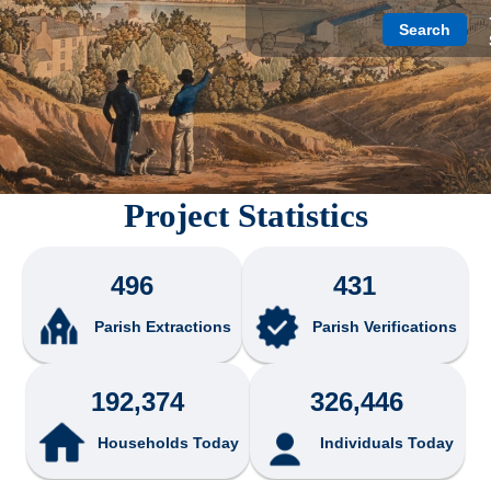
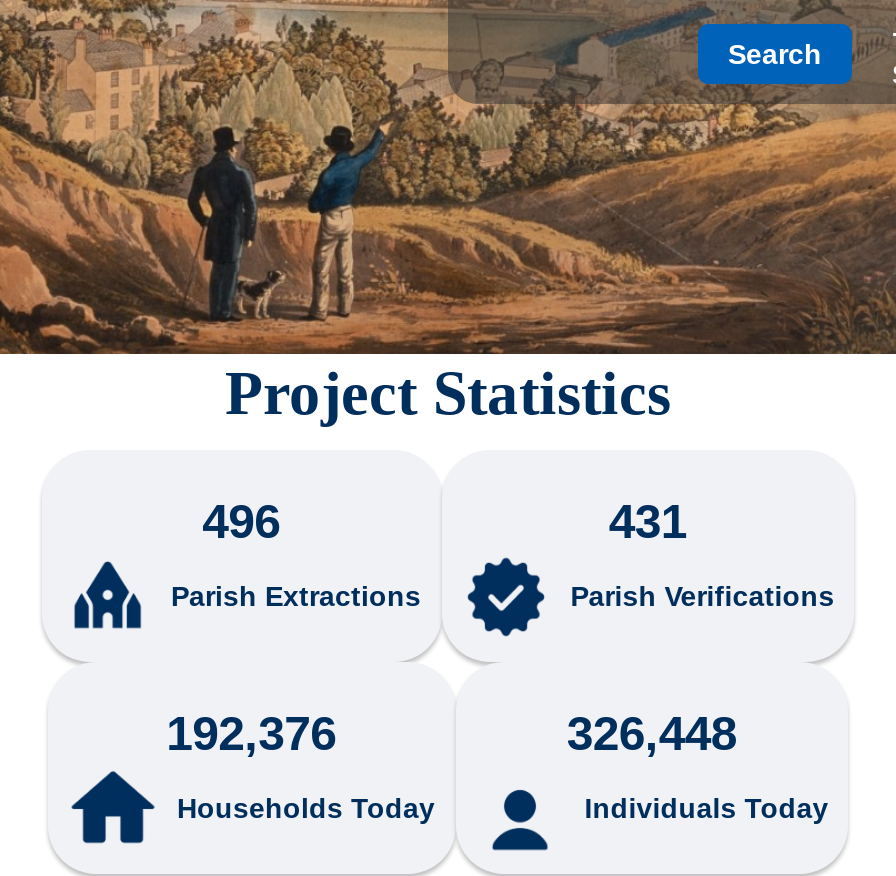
[91,387,184,416] 192,374 -> [166,706,336,760] 192,376
[311,387,404,416] 326,446 -> [567,706,737,760] 326,448

